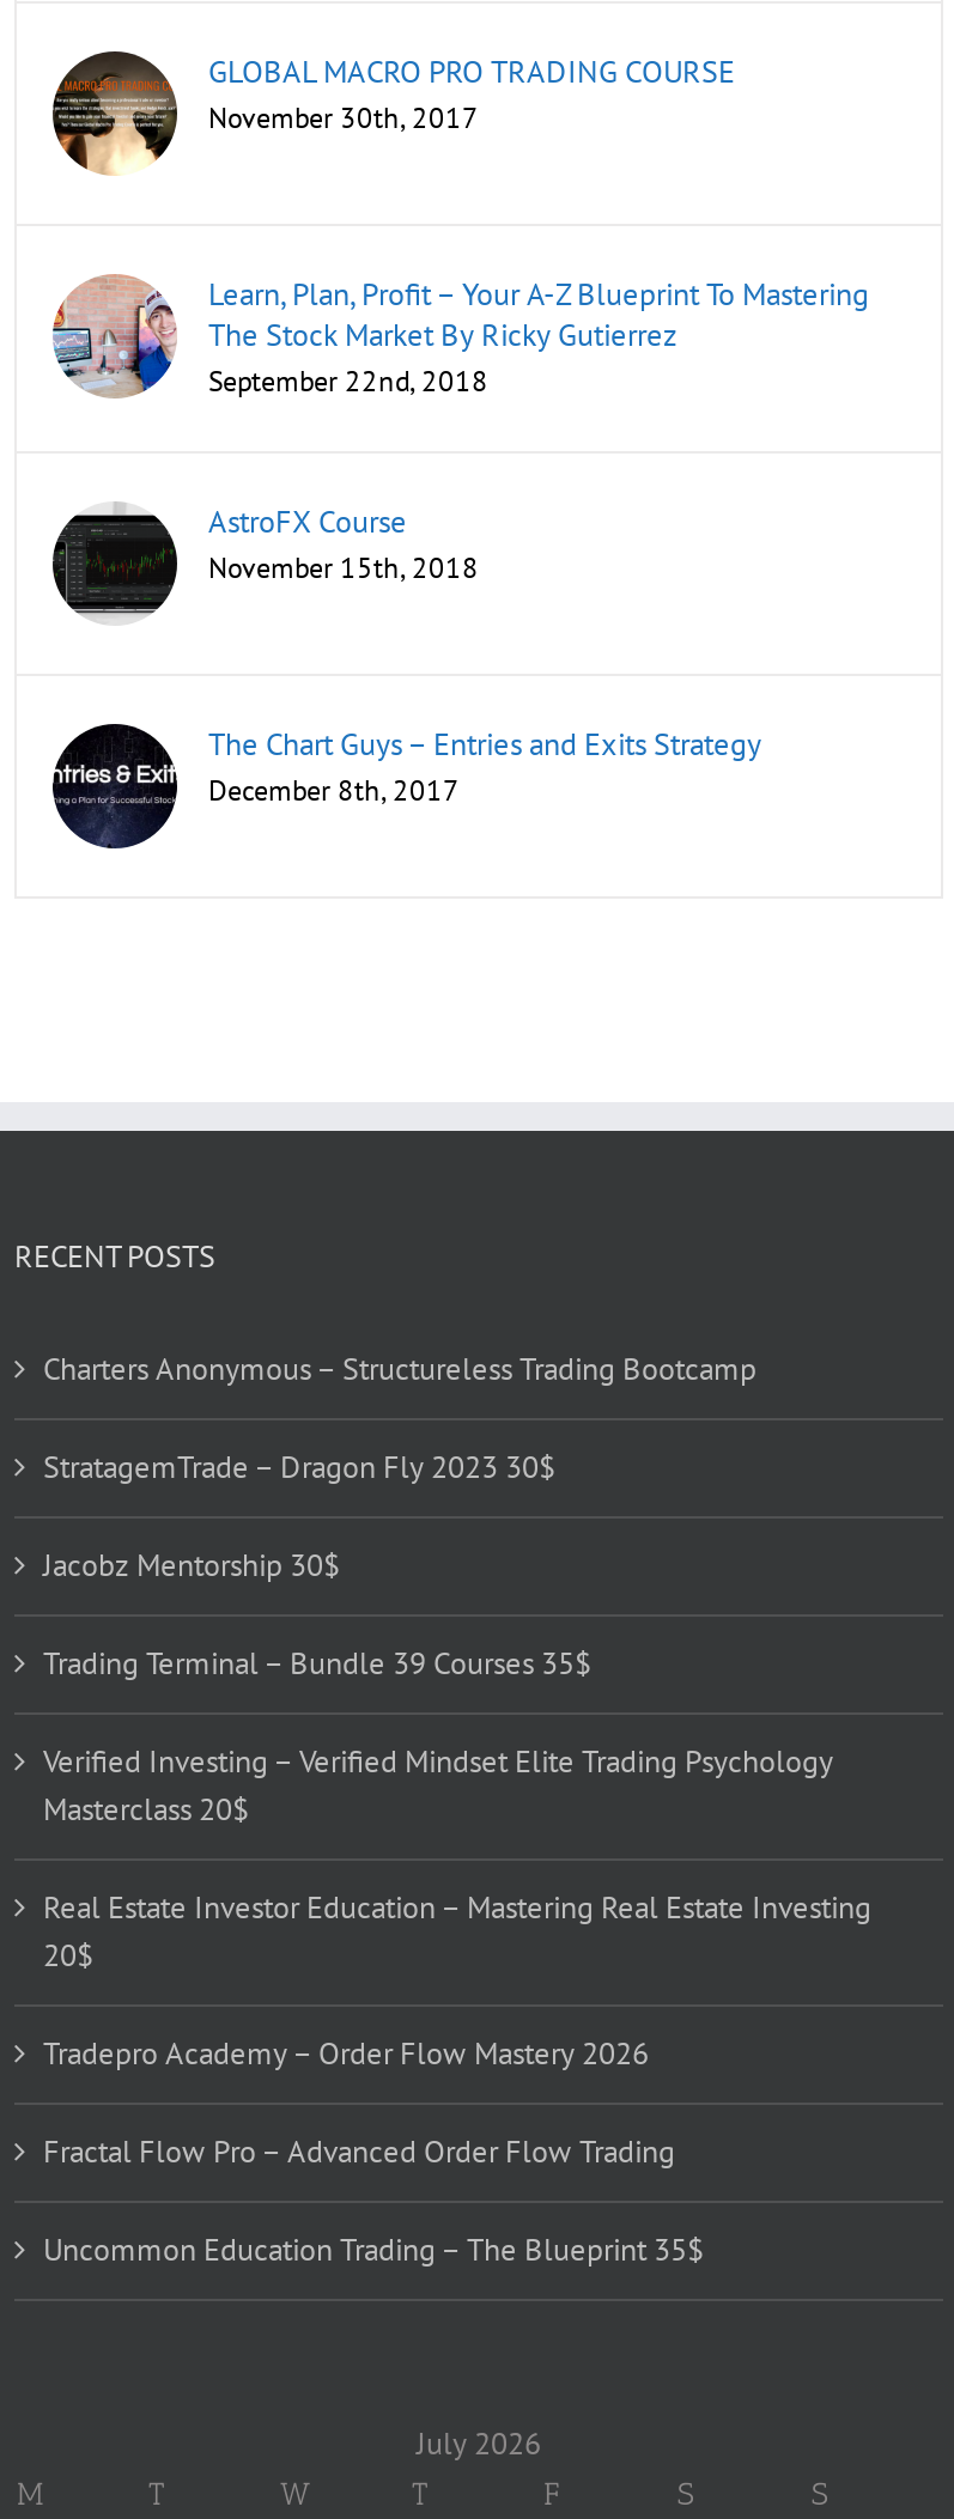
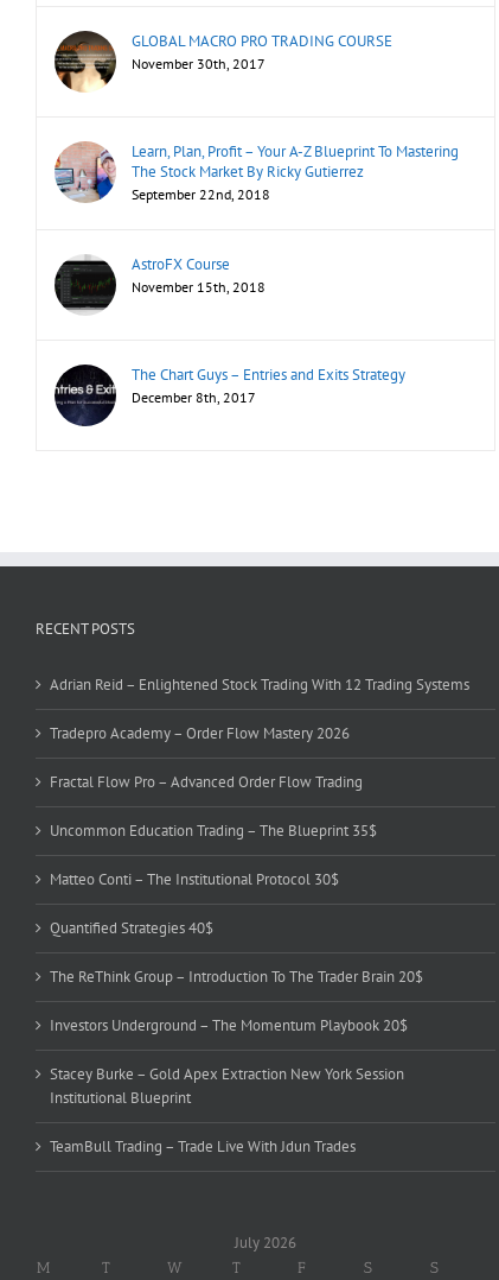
[43,1348,871,1975] Charters Anonymous – Structureless Trading Bootcamp | StratagemTrade – Dragon Fly 2023 30$ | Jacobz Mentorship 30$ | Trading Terminal – Bundle 39 Courses 35$ | Verified Investing – Verified Mindset Elite Trading Psychology | Masterclass 20$ | Real Estate Investor Education – Mastering Real Estate Investing | 20$ -> [50,674,469,695] Adrian Reid – Enlightened Stock Trading With 12 Trading Systems
moved [43,2033,704,2270] -> [50,723,377,841]: Tradepro Academy – Order Flow Mastery 2026 | Fractal Flow Pro – Advanced Order Flow Trading | Uncommon Education Trading – The Blueprint 35$
none -> [50,869,423,1156] Matteo Conti – The Institutional Protocol 30$ | Quantified Strategies 40$ | The ReThink Group – Introduction To The Trader Brain 20$ | Investors Underground – The Momentum Playbook 20$ | Stacey Burke – Gold Apex Extraction New York Session | Institutional Blueprint | TeamBull Trading – Trade Live With Jdun Trades

